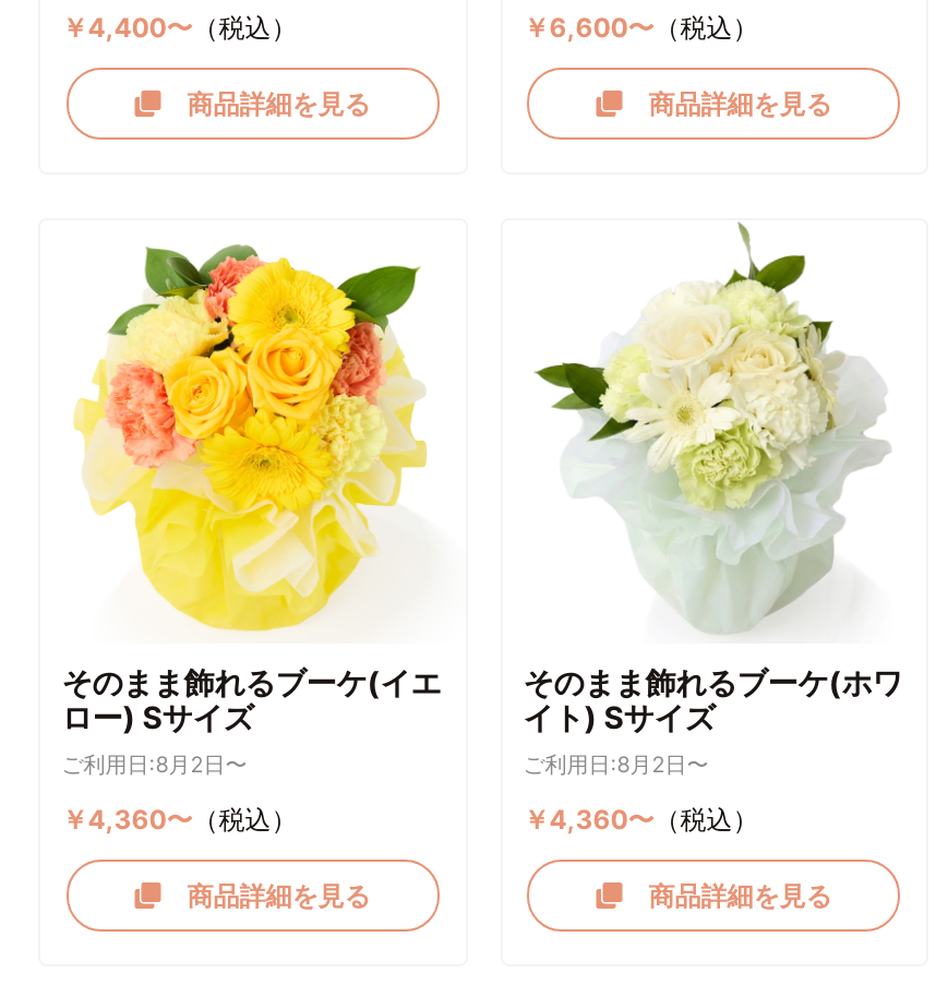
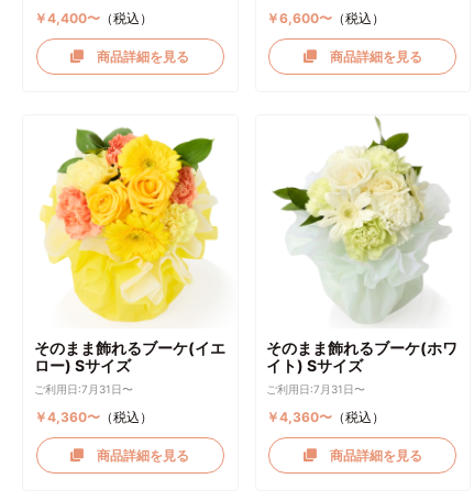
[62,751,247,777] ご利用日:8月2日〜 -> [34,382,133,396] ご利用日:7月31日〜
[523,751,708,777] ご利用日:8月2日〜 -> [266,382,365,396] ご利用日:7月31日〜

